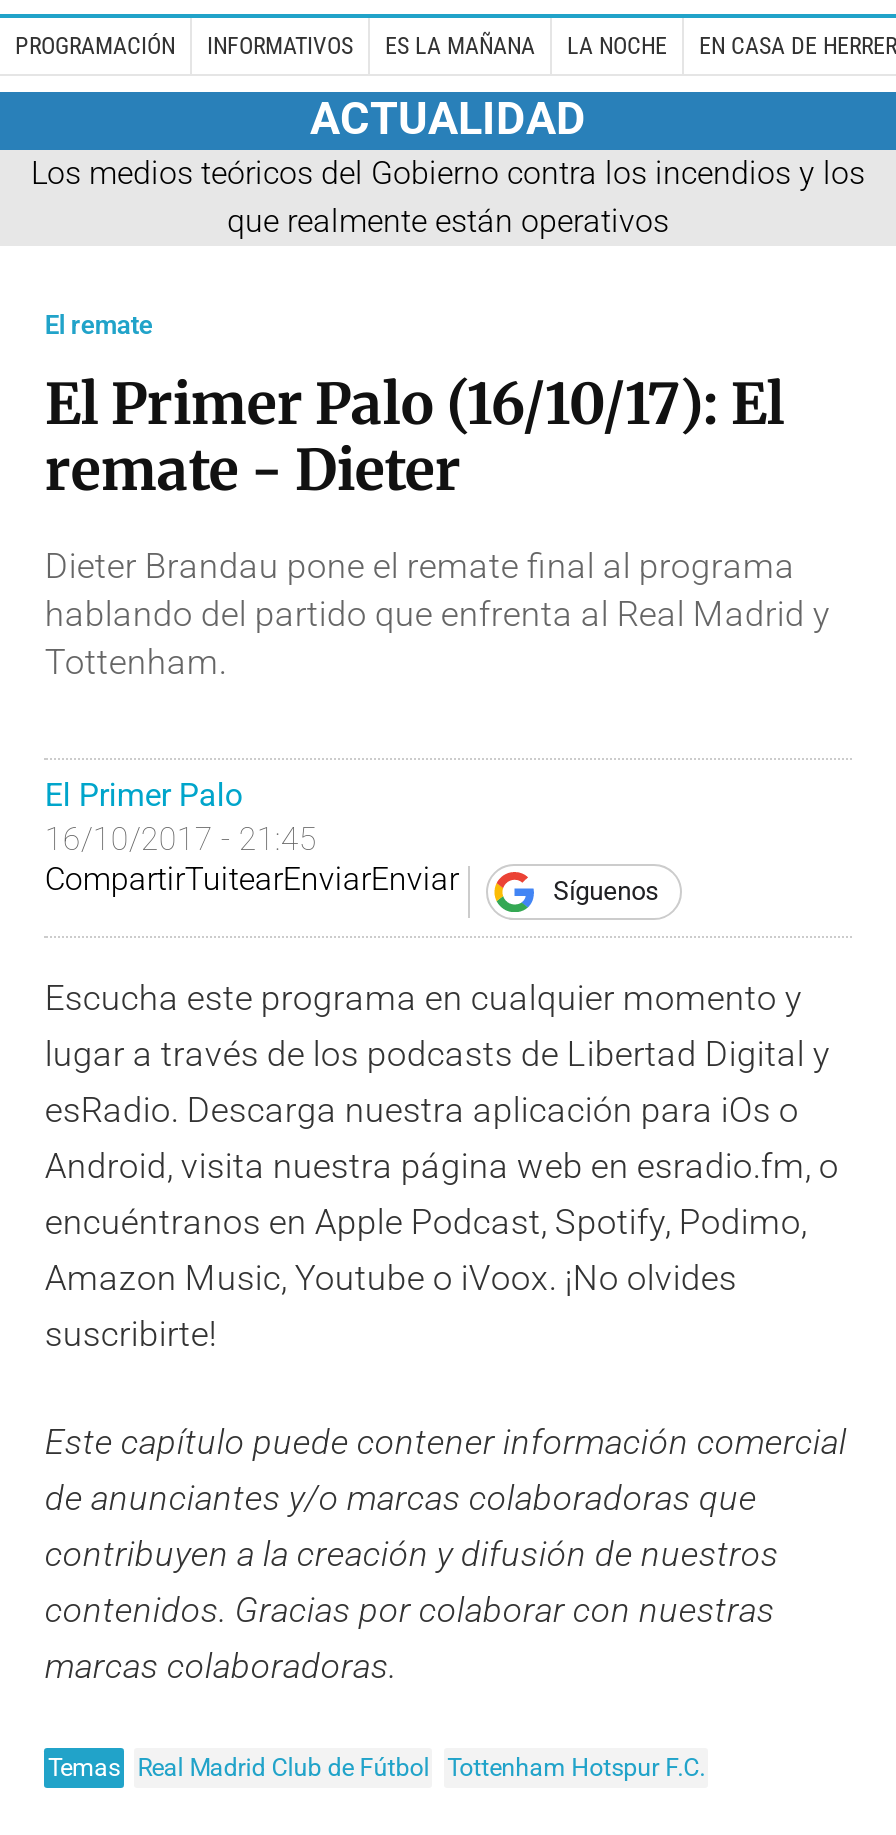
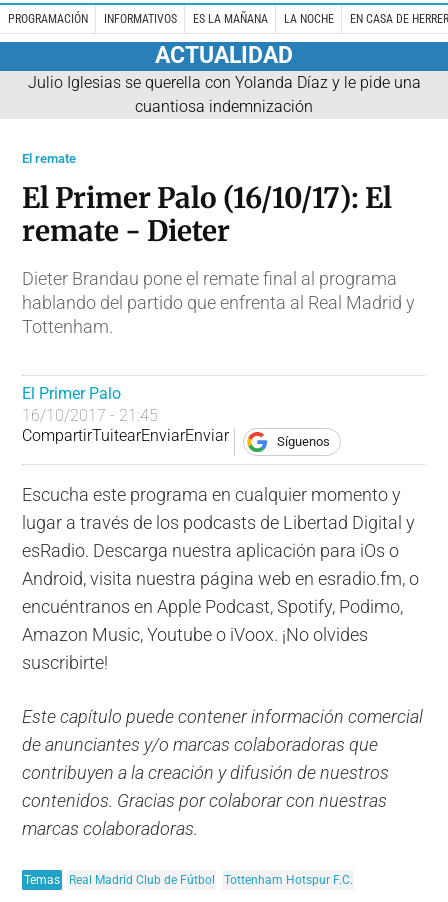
[31,153,865,239] Los medios teóricos del Gobierno contra los incendios y los | que realmente están operativos -> [27,73,420,116] Julio Iglesias se querella con Yolanda Díaz y le pide una | cuantiosa indemnización

